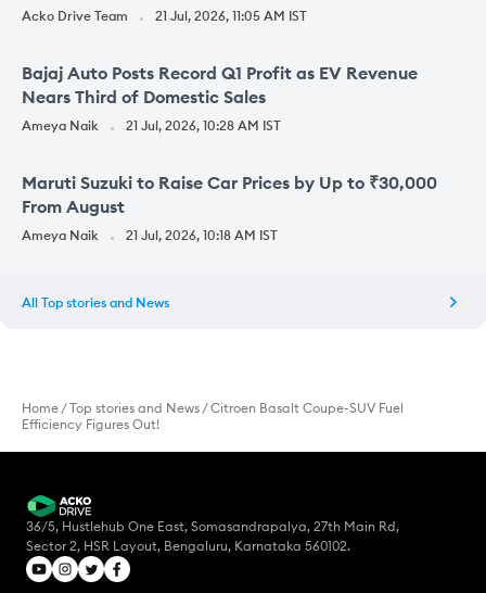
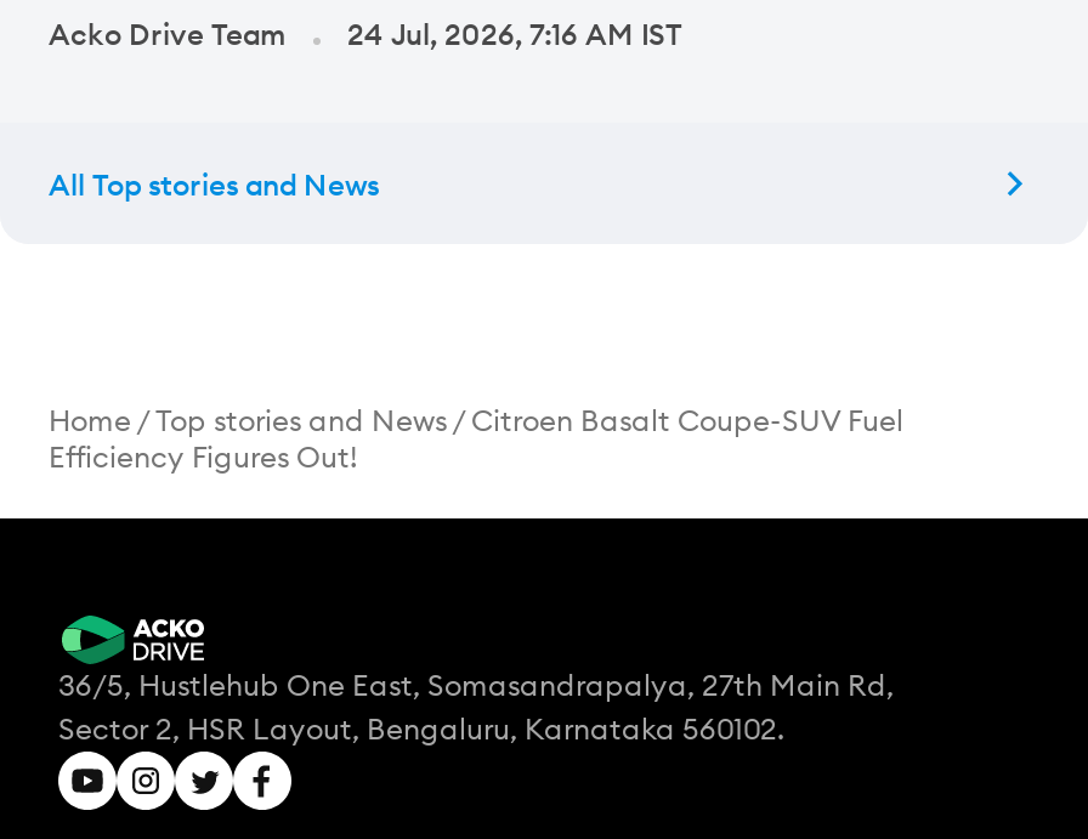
[22,8,437,244] 21 Jul, 2026, 11:05 AM IST | Bajaj Auto Posts Record Q1 Profit as EV Revenue | Nears Third of Domestic Sales | Ameya Naik | 21 Jul, 2026, 10:28 AM IST | Maruti Suzuki to Raise Car Prices by Up to ₹30,000 | From August | Ameya Naik | 21 Jul, 2026, 10:18 AM IST -> [347,17,682,53] 24 Jul, 2026, 7:16 AM IST

